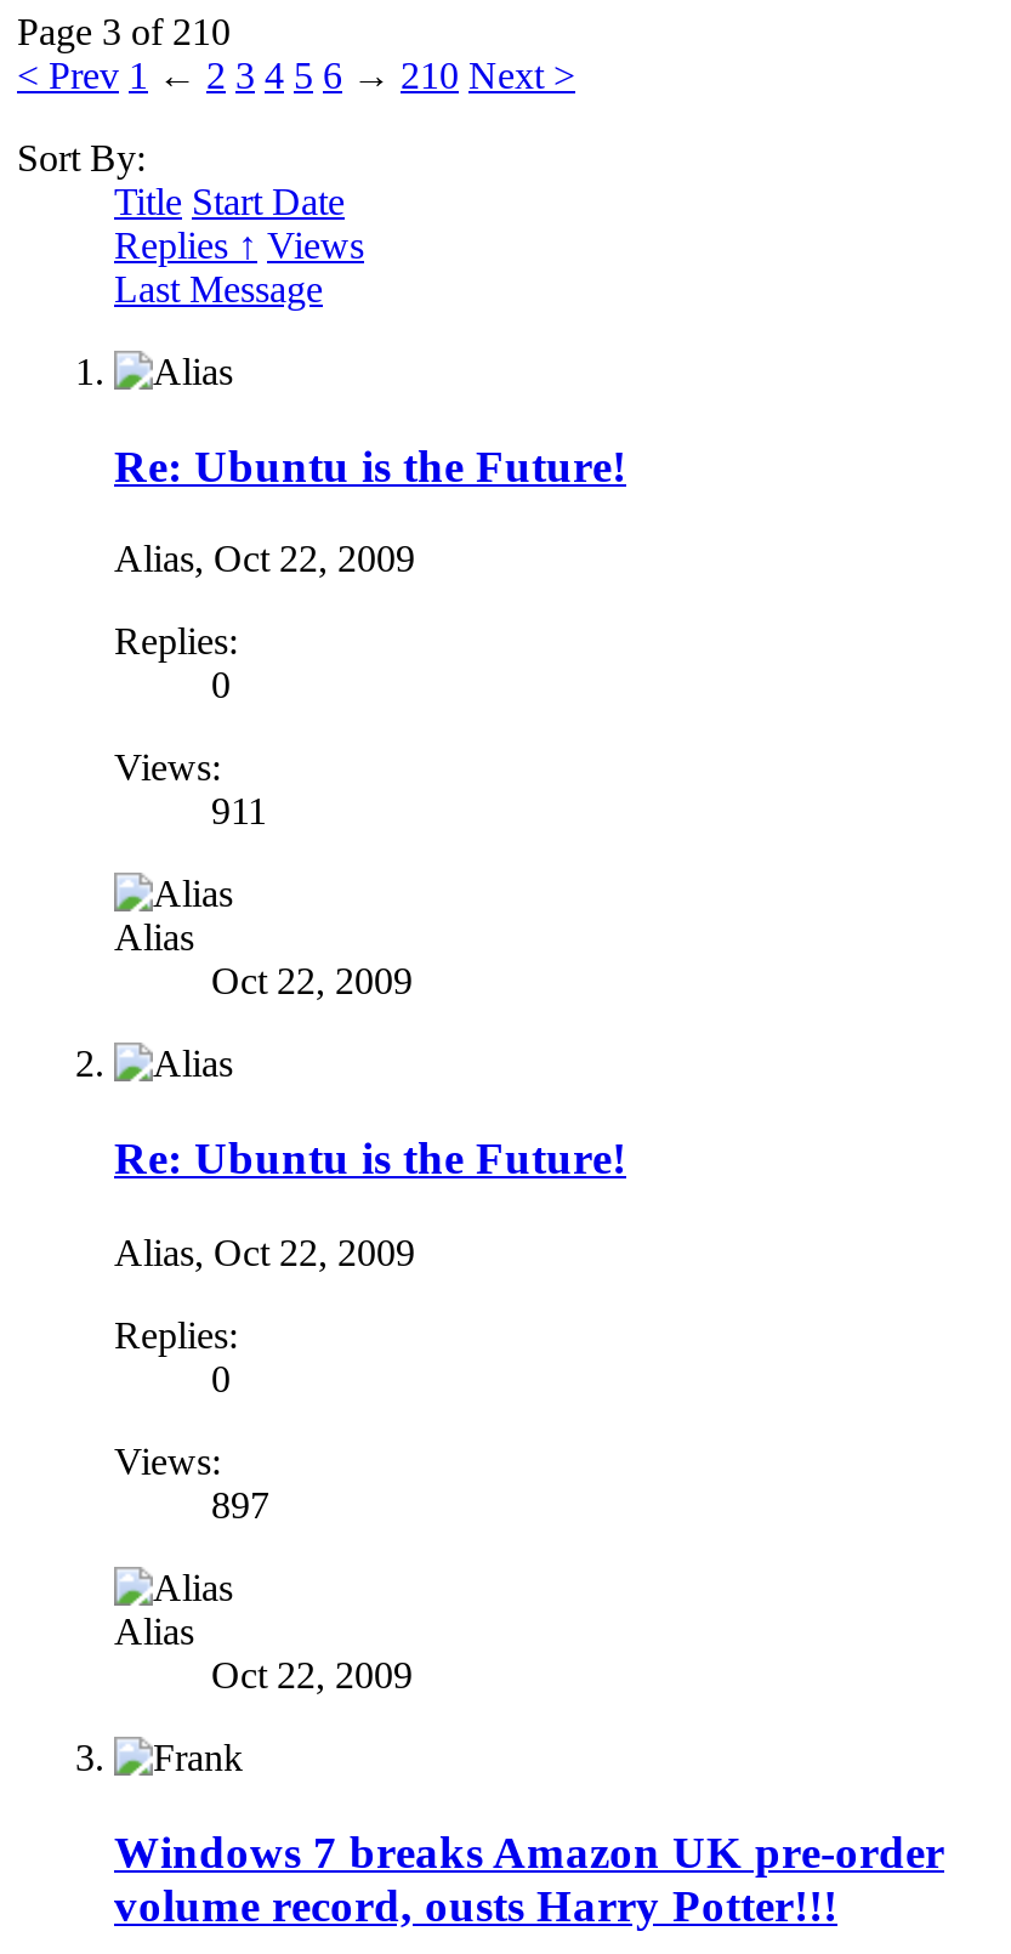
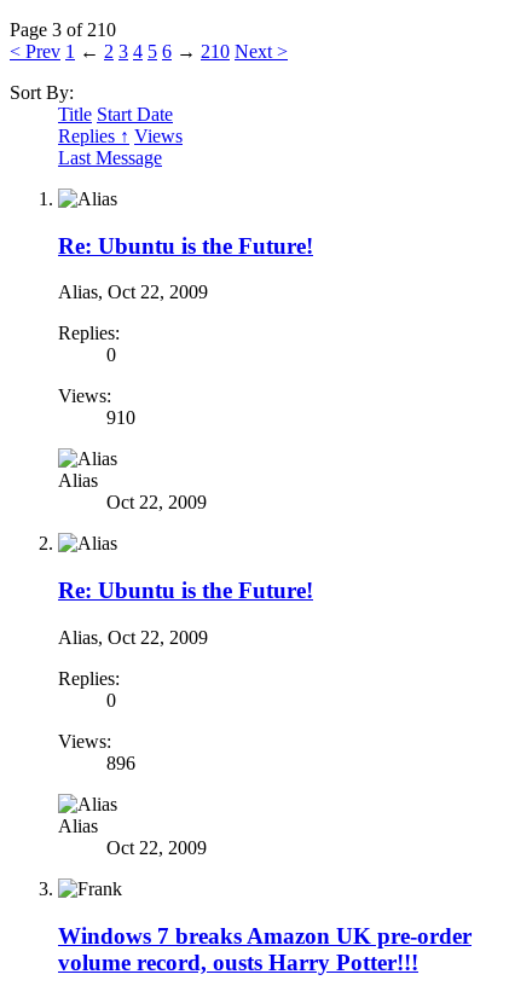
[211,791,267,832] 911 -> [106,408,135,428] 910
[211,1484,269,1525] 897 -> [106,753,135,773] 896

